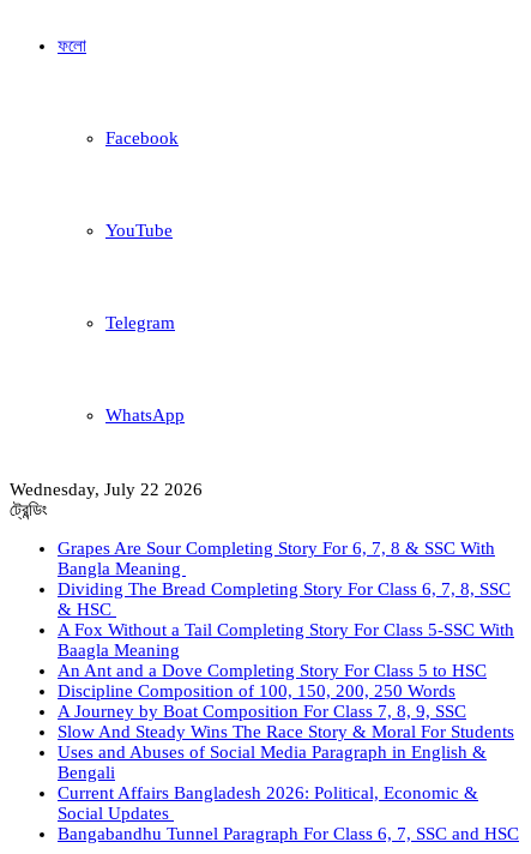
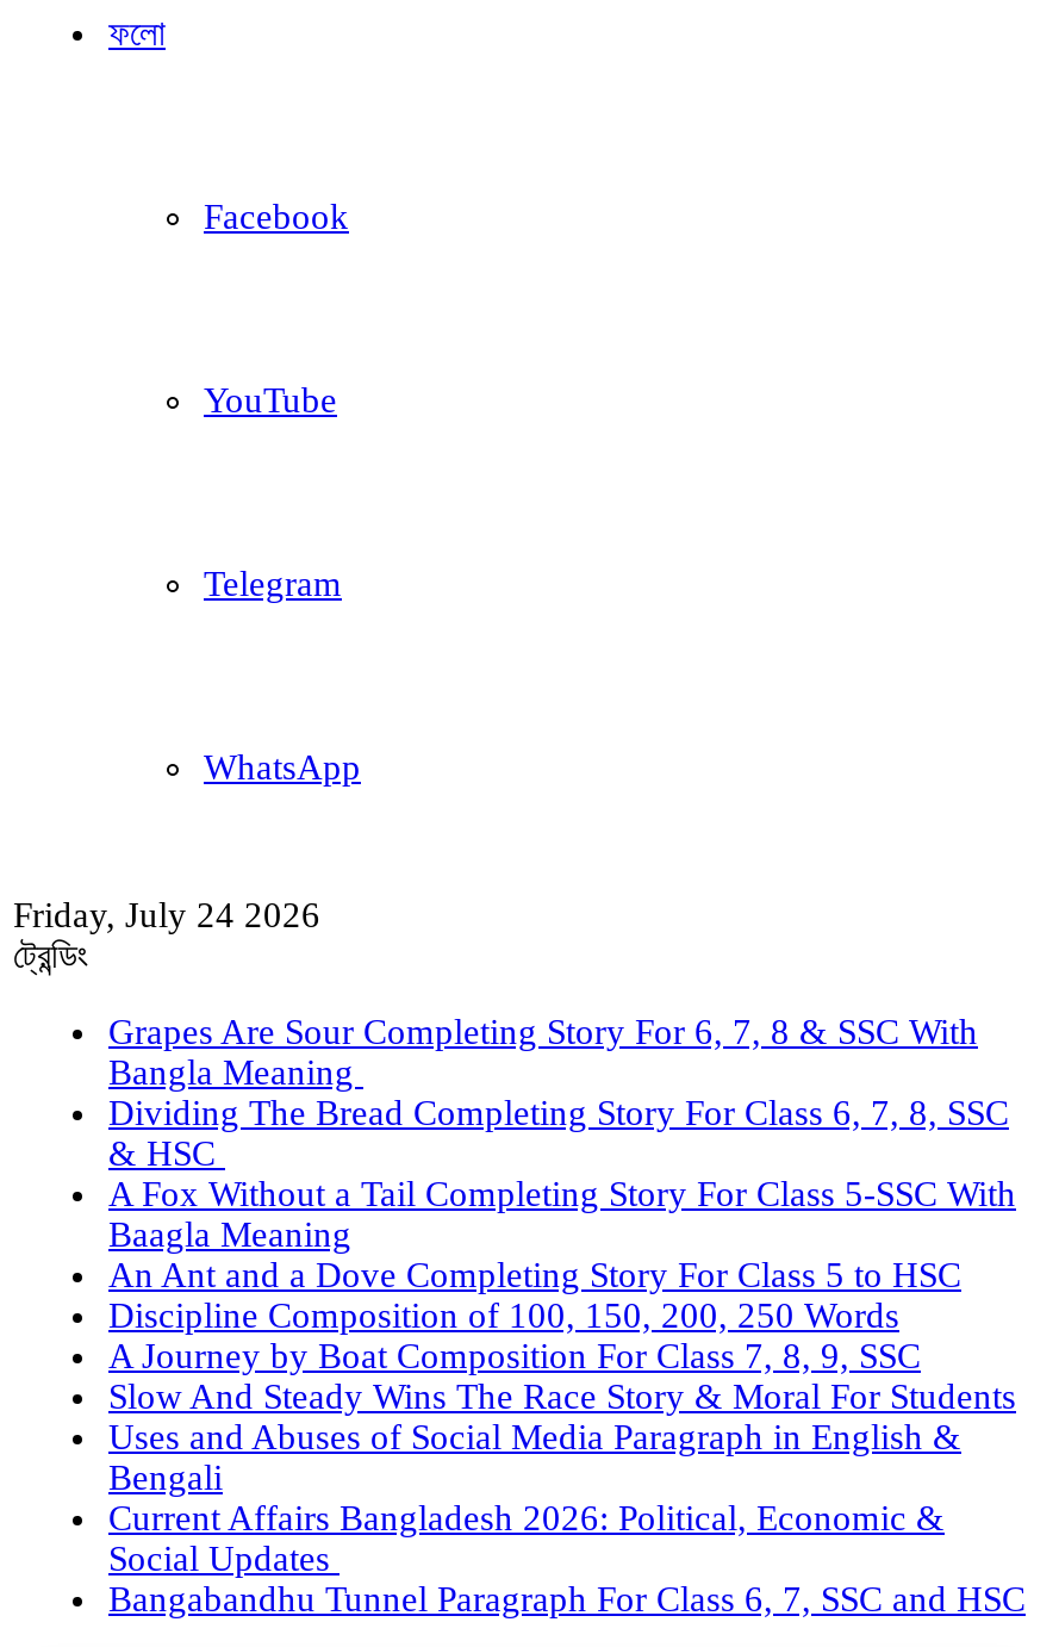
[10,480,203,499] Wednesday, July 22 2026 -> [13,896,320,934] Friday, July 24 2026

